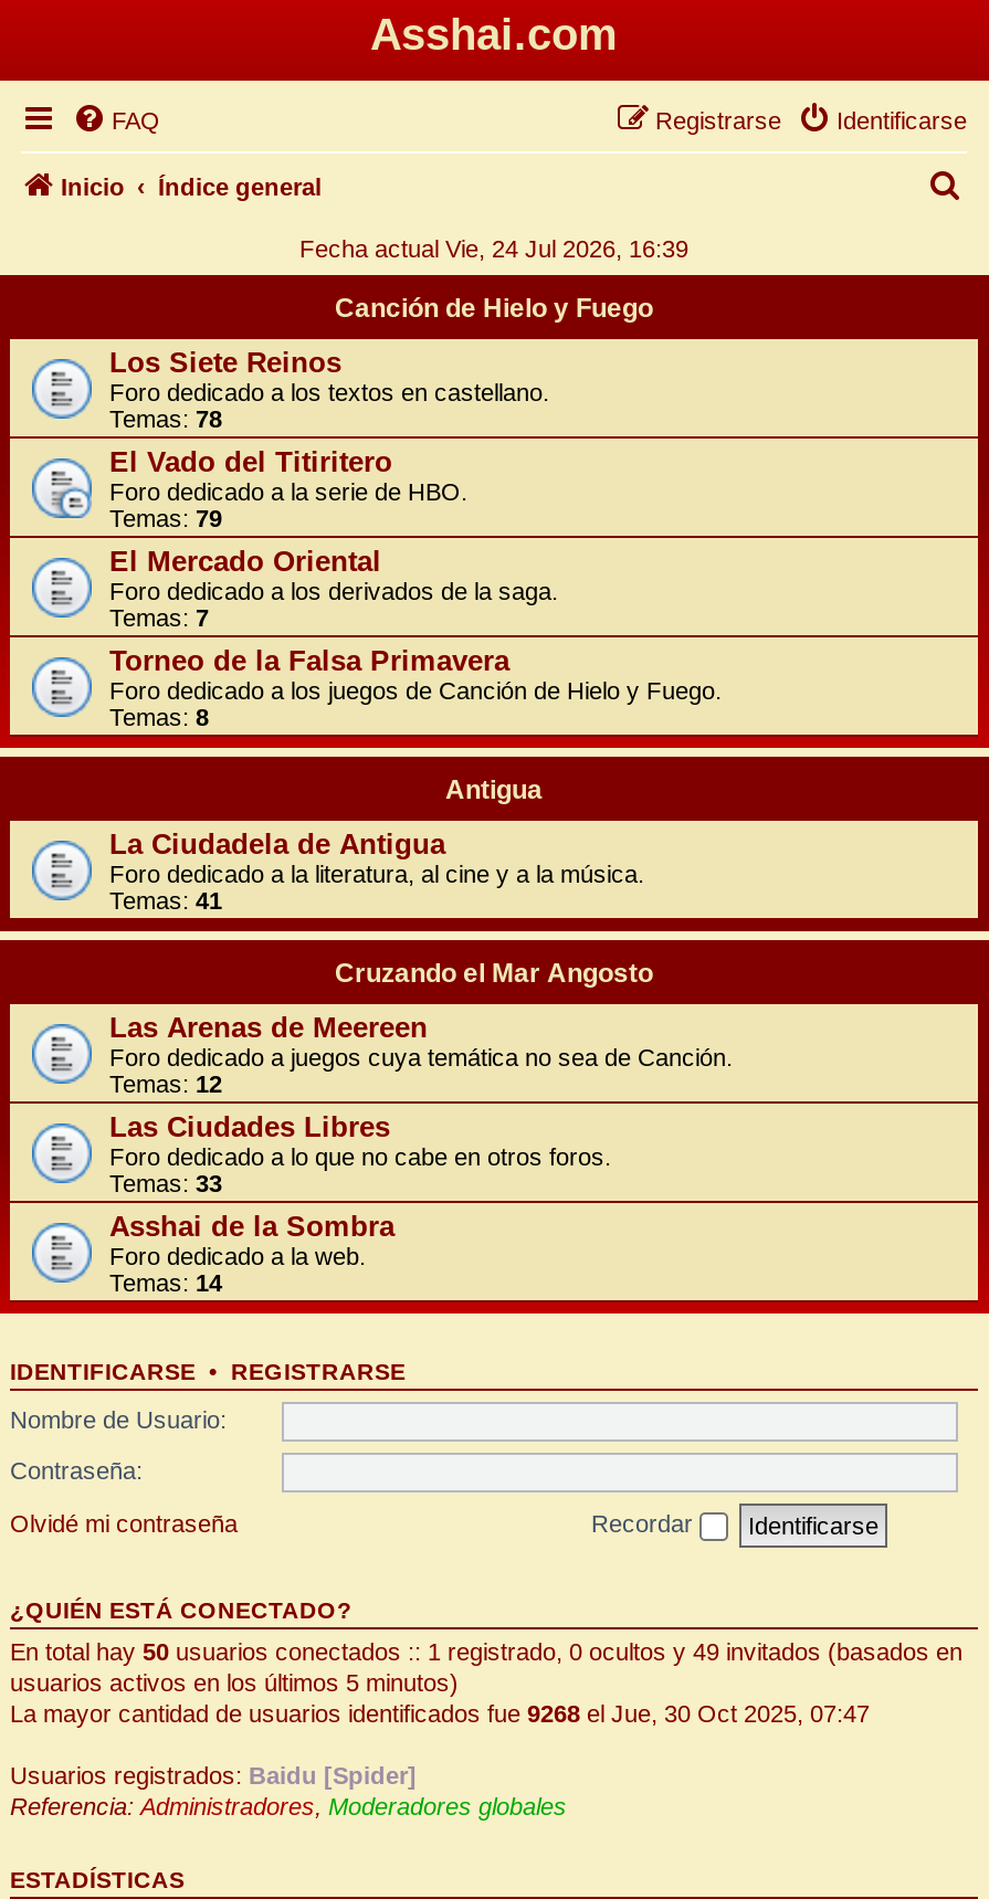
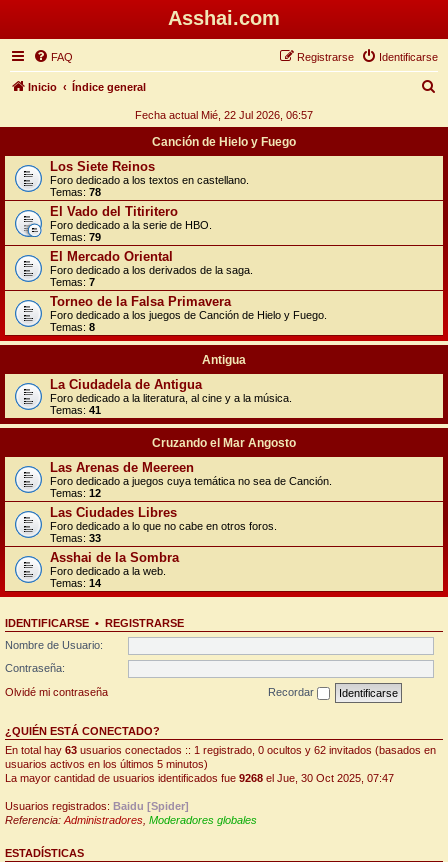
[299,235,688,262] Fecha actual Vie, 24 Jul 2026, 16:39 -> [135,109,313,121] Fecha actual Mié, 22 Jul 2026, 06:57
[10,1637,962,1664] En total hay 50 usuarios conectados :: 1 registrado, 0 ocultos y 49 invitados (basados en -> [5,743,436,755] En total hay 63 usuarios conectados :: 1 registrado, 0 ocultos y 62 invitados (basados en

